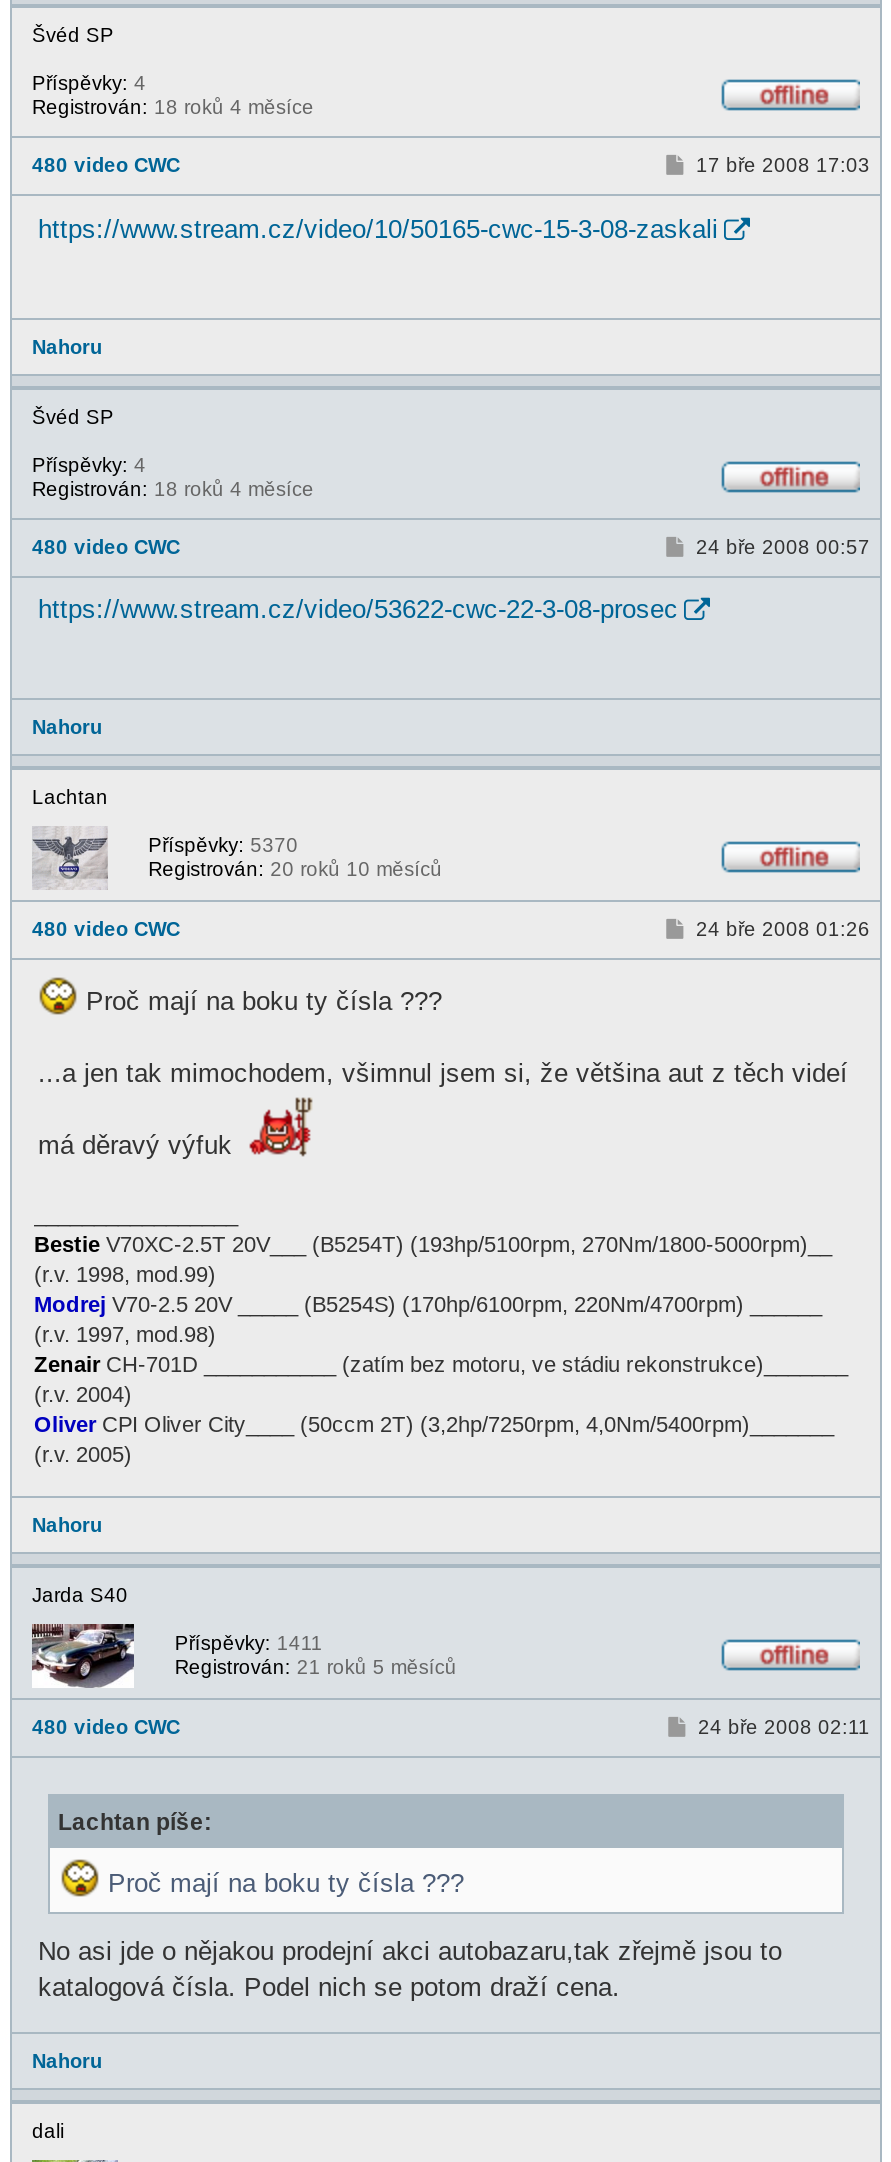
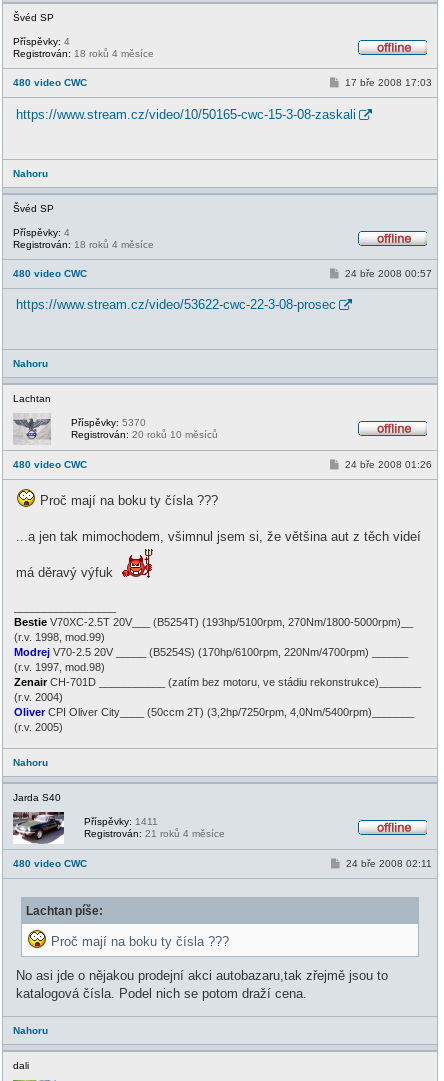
[175,1656,457,1678] Registrován: 21 roků 5 měsíců -> [84,828,225,839] Registrován: 21 roků 4 měsíce

